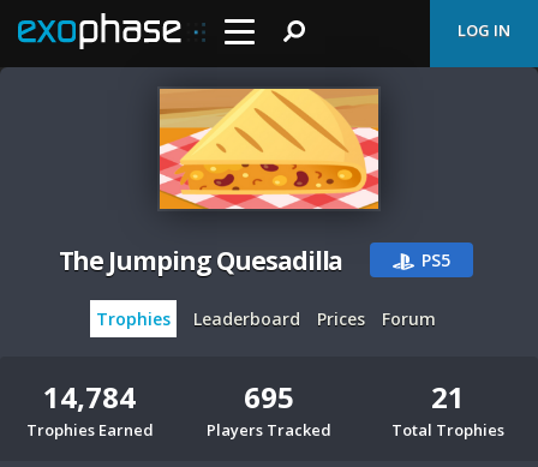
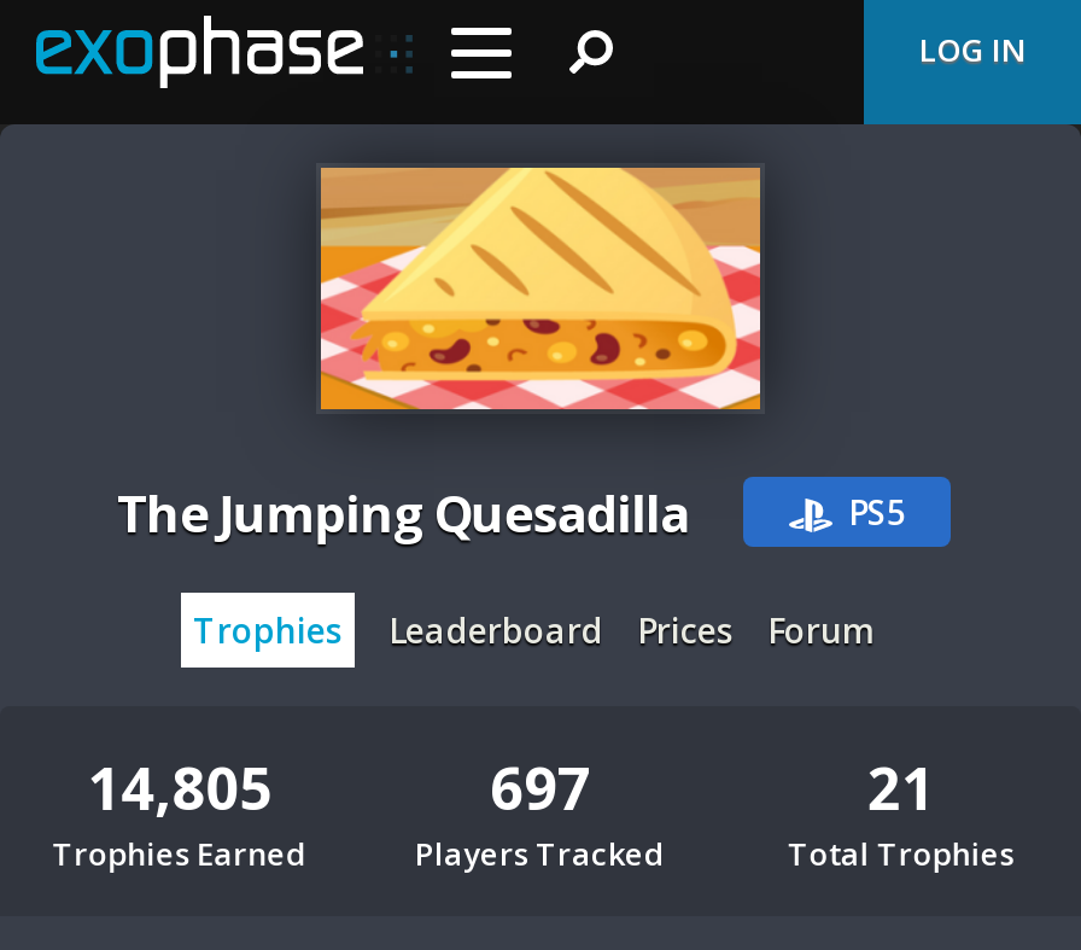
[43,377,136,417] 14,784 -> [87,747,273,827] 14,805
[244,377,294,417] 695 -> [490,747,591,827] 697

